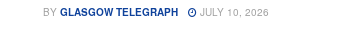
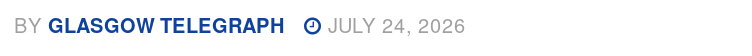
[43,5,269,19] BY GLASGOW TELEGRAPH JULY 10, 2026 -> [14,10,466,38] BY GLASGOW TELEGRAPH JULY 24, 2026

